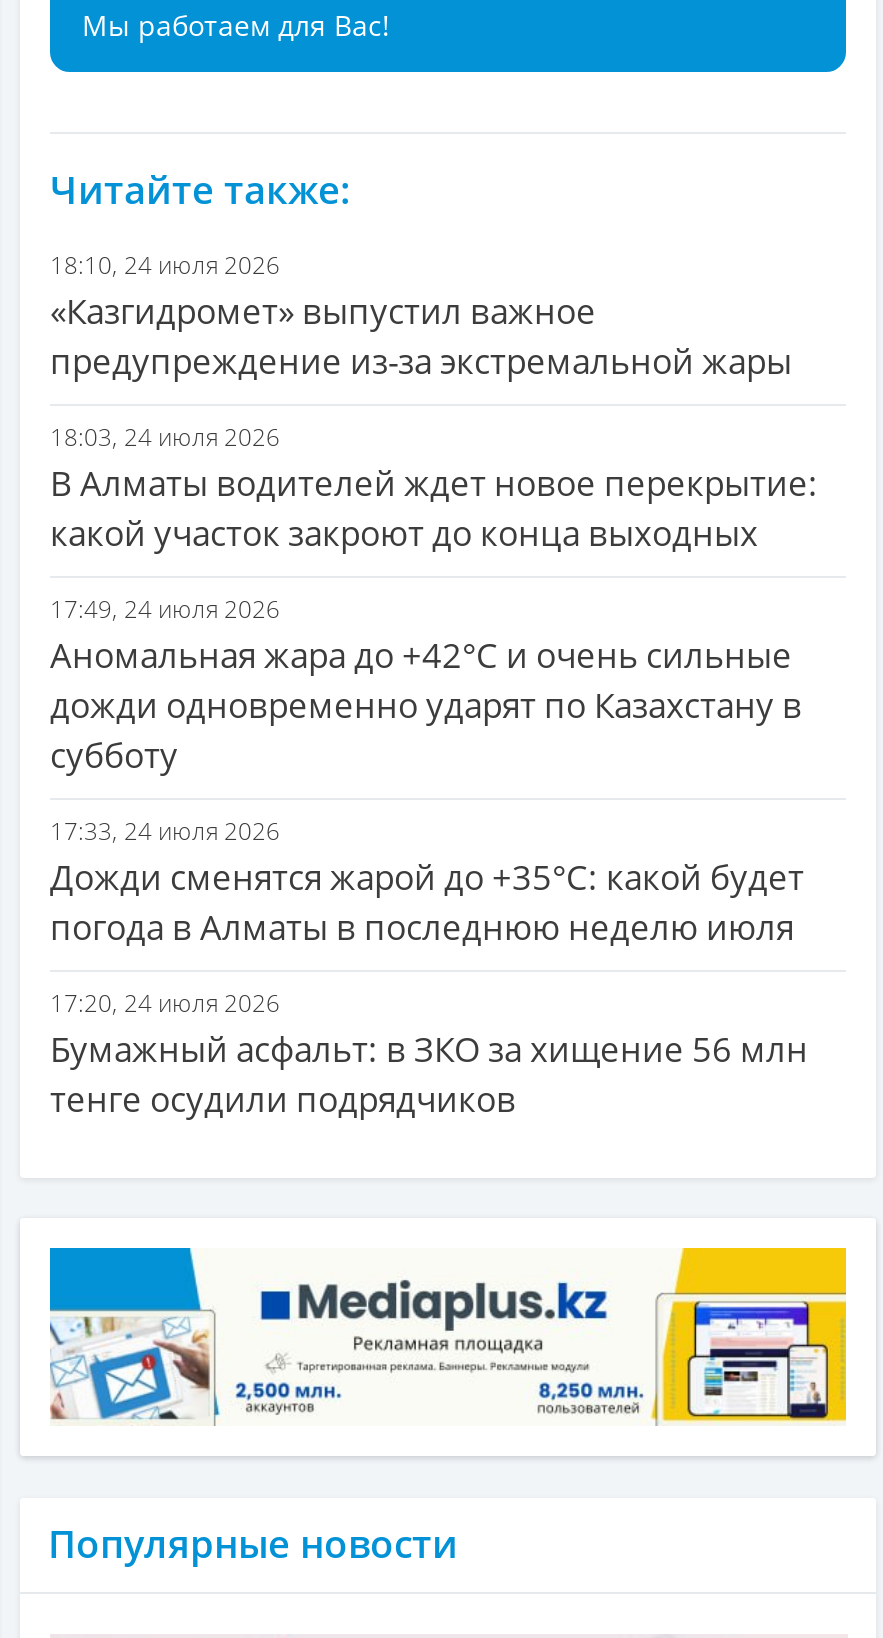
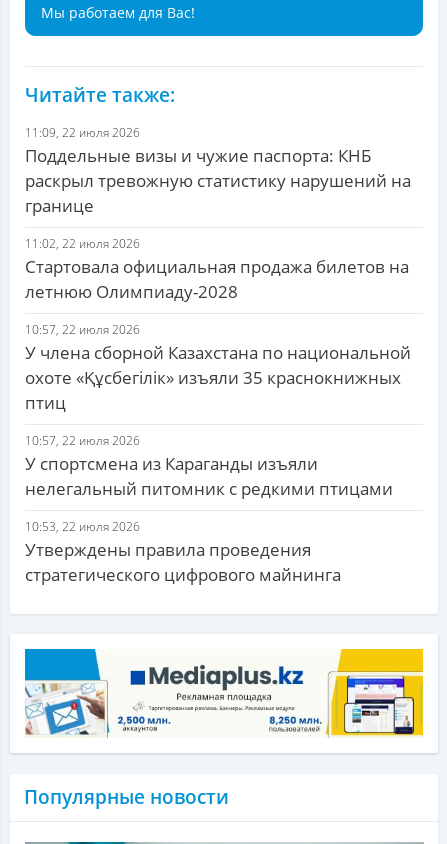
[50,249,792,385] 18:10, 24 июля 2026 | «Казгидромет» выпустил важное | предупреждение из-за экстремальной жары -> [25,124,411,217] 11:09, 22 июля 2026 | Поддельные визы и чужие паспорта: КНБ | раскрыл тревожную статистику нарушений на | границе
[50,421,818,557] 18:03, 24 июля 2026 | В Алматы водителей ждет новое перекрытие: | какой участок закроют до конца выходных -> [25,235,409,303] 11:02, 22 июля 2026 | Стартовала официальная продажа билетов на | летнюю Олимпиаду-2028
[50,593,802,779] 17:49, 24 июля 2026 | Аномальная жара до +42°C и очень сильные | дожди одновременно ударят по Казахстану в | субботу -> [25,321,411,414] 10:57, 22 июля 2026 | У члена сборной Казахстана по национальной | охоте «Құсбегілік» изъяли 35 краснокнижных | птиц
[50,815,804,951] 17:33, 24 июля 2026 | Дожди сменятся жарой до +35°C: какой будет | погода в Алматы в последнюю неделю июля -> [25,432,393,500] 10:57, 22 июля 2026 | У спортcмена из Караганды изъяли | нелегальный питомник с редкими птицами
[50,987,808,1123] 17:20, 24 июля 2026 | Бумажный асфальт: в ЗКО за хищение 56 млн | тенге осудили подрядчиков -> [25,518,341,586] 10:53, 22 июля 2026 | Утверждены правила проведения | стратегического цифрового майнинга

